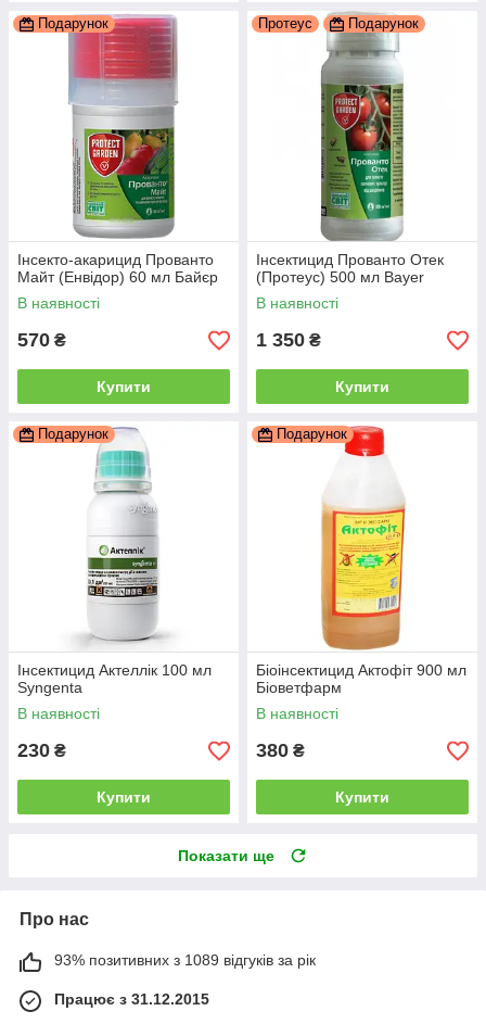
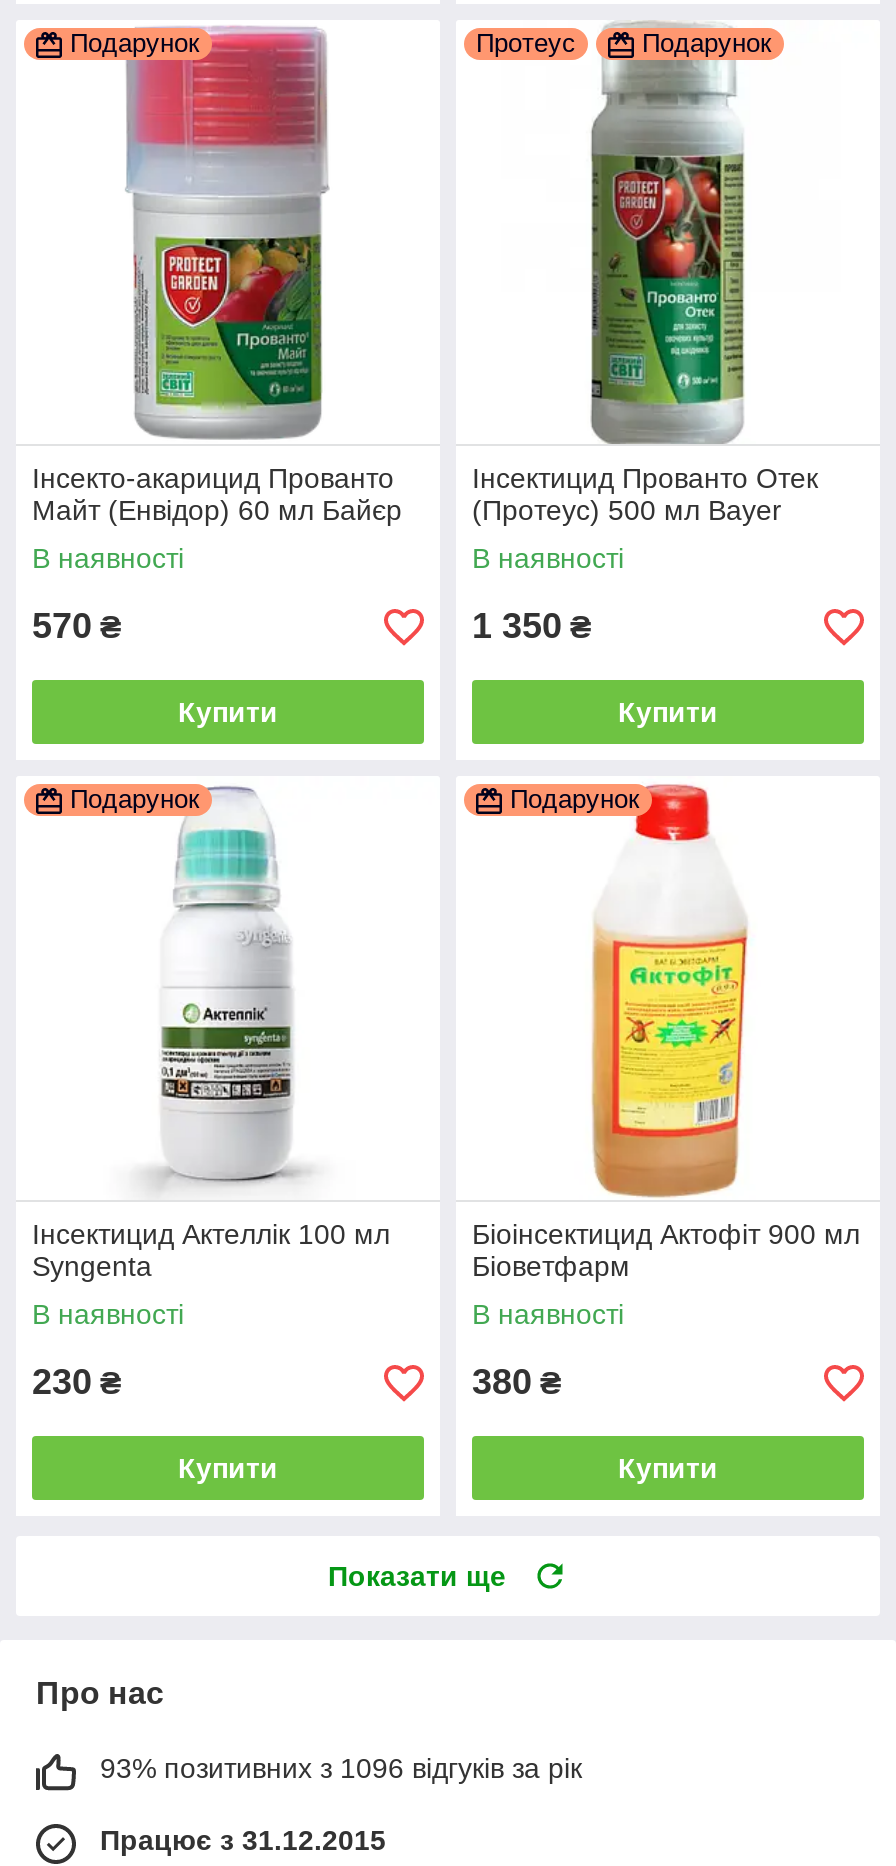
[54,952,316,969] 93% позитивних з 1089 відгуків за рік -> [100,1753,582,1785] 93% позитивних з 1096 відгуків за рік

